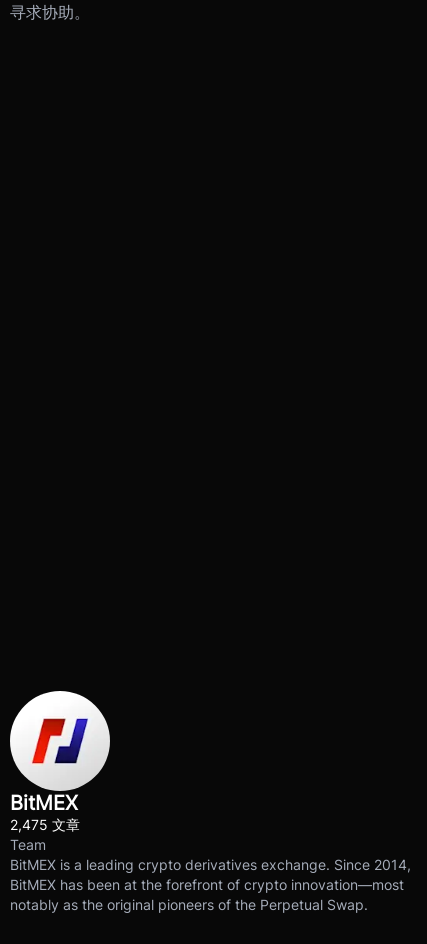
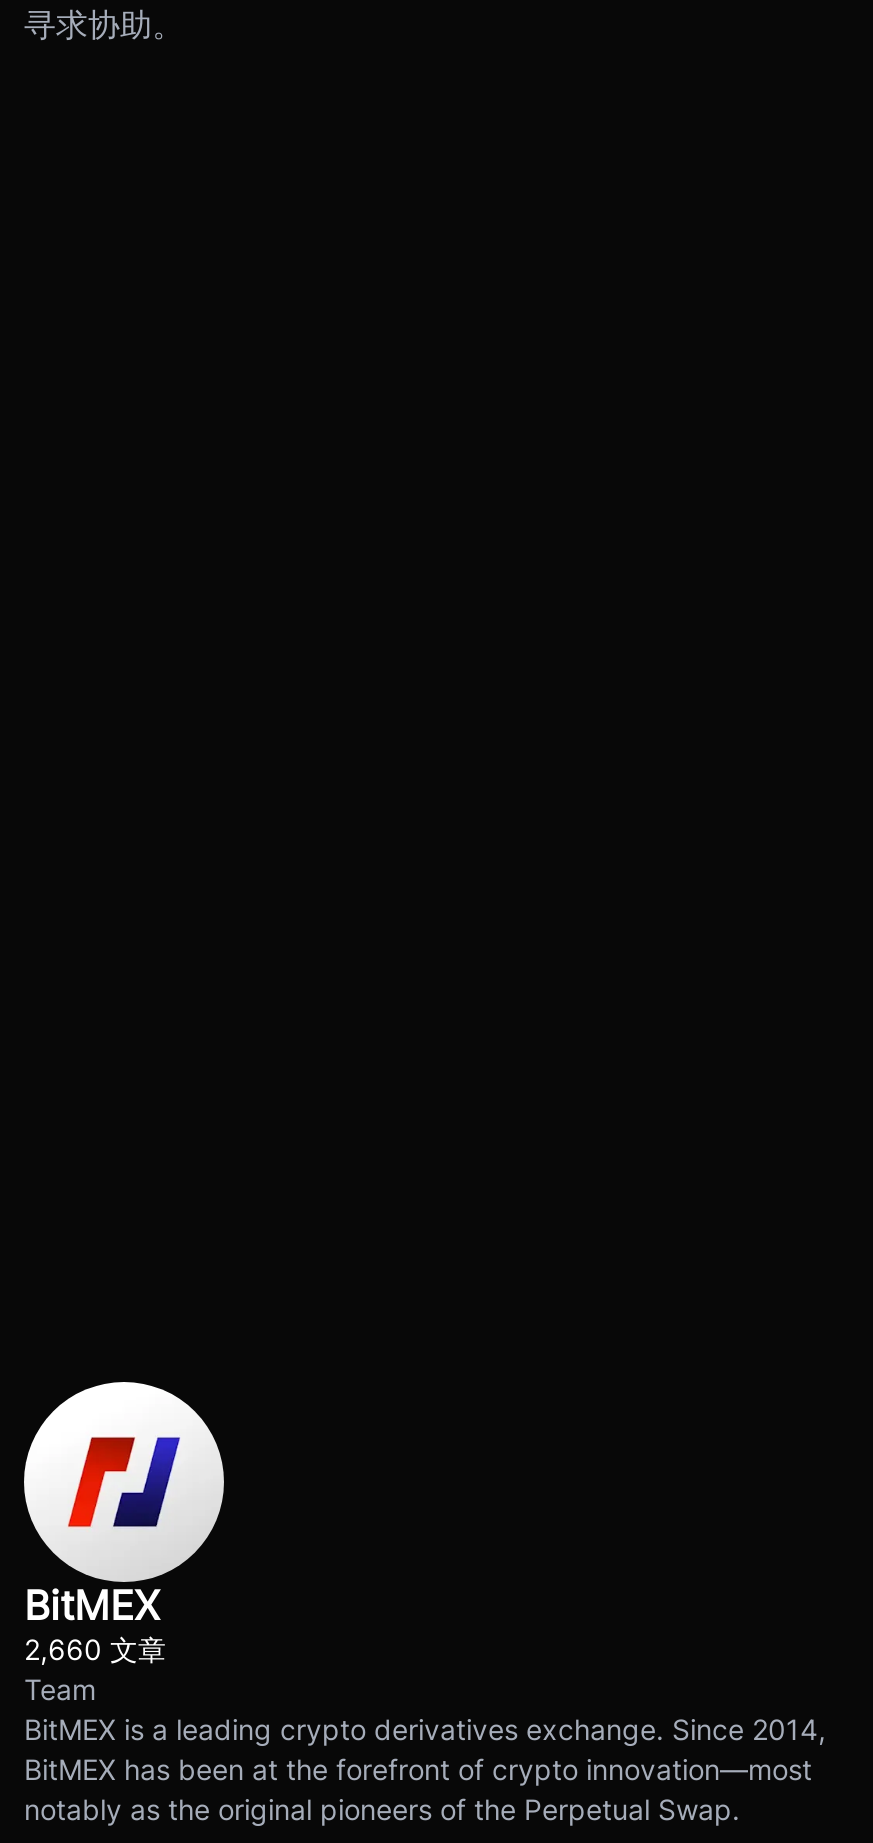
[10,816,80,833] 2,475 文章 -> [24,1633,166,1667] 2,660 文章

